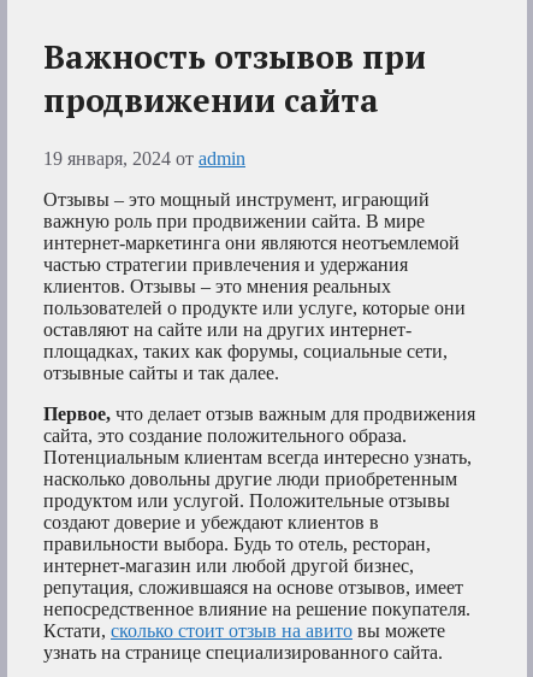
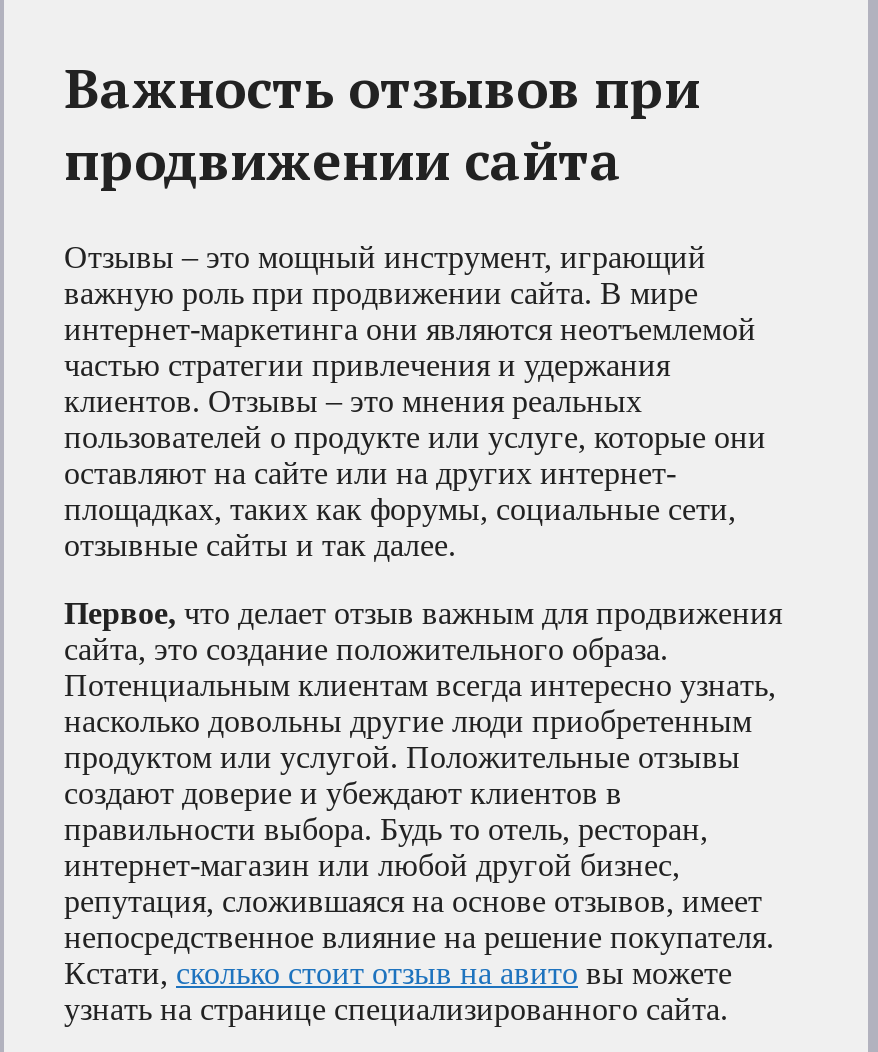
[43,148,245,169] 19 января, 2024 от admin -> none

